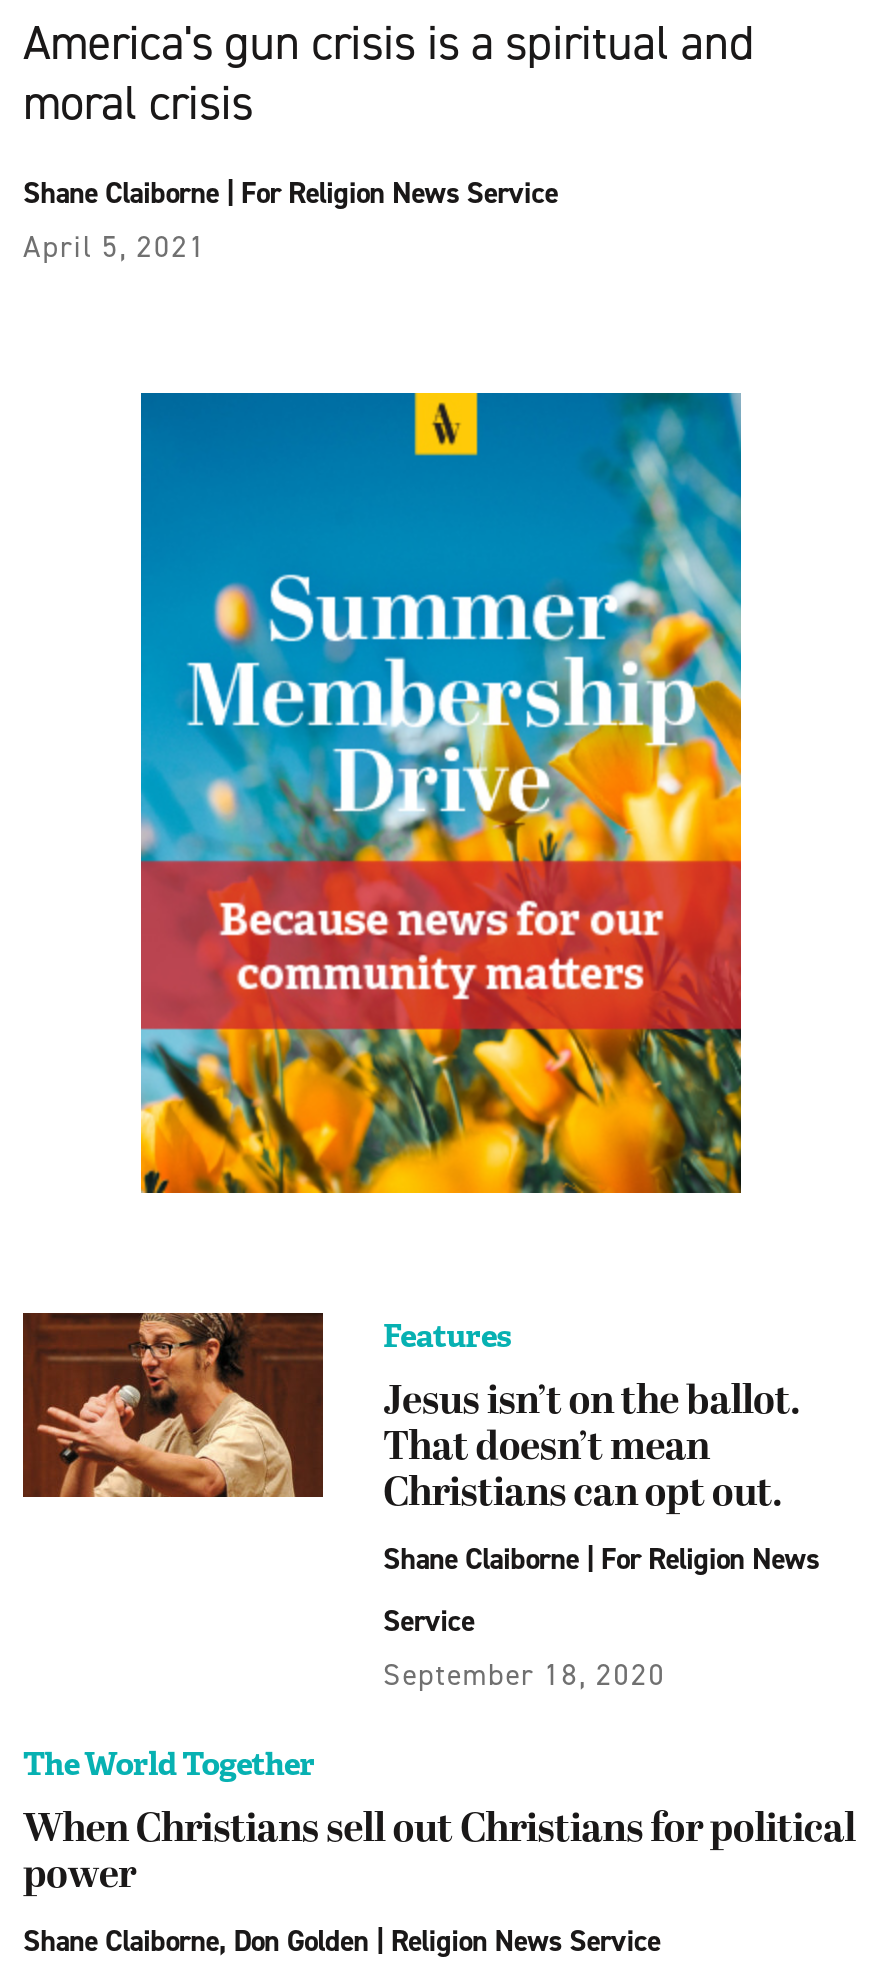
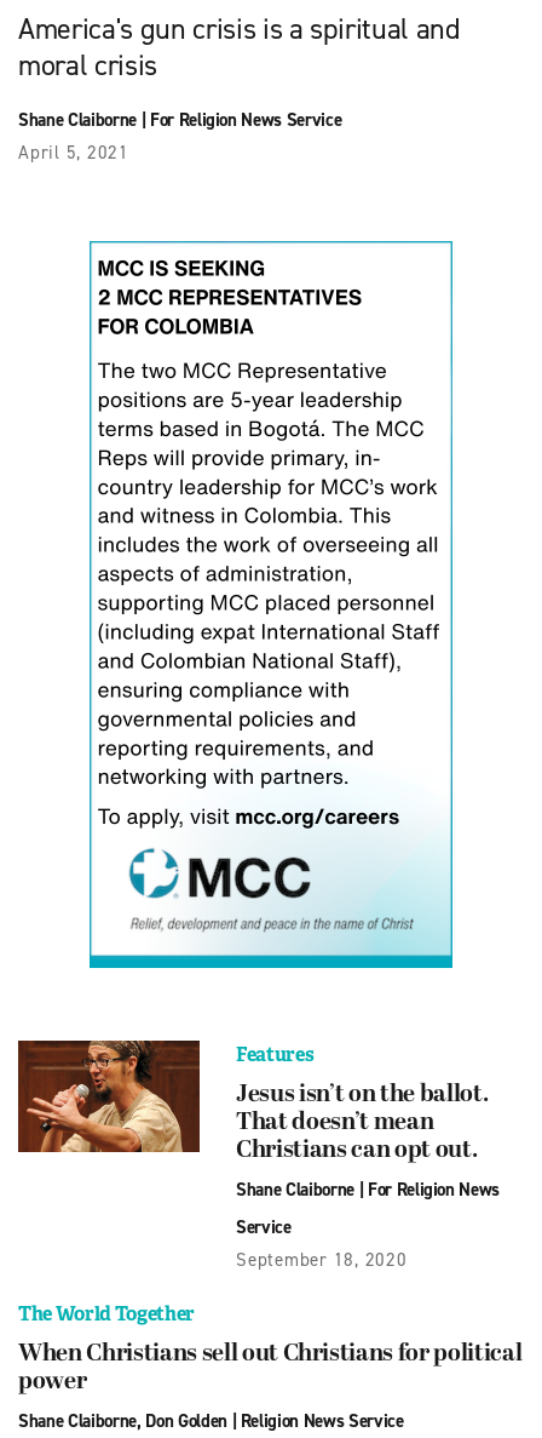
[139,391,743,1195] [image] -> [88,240,454,969] [image]

